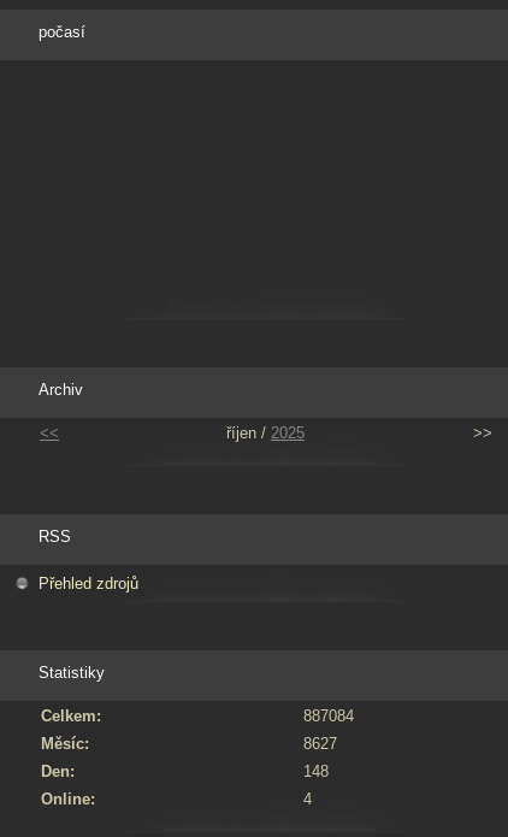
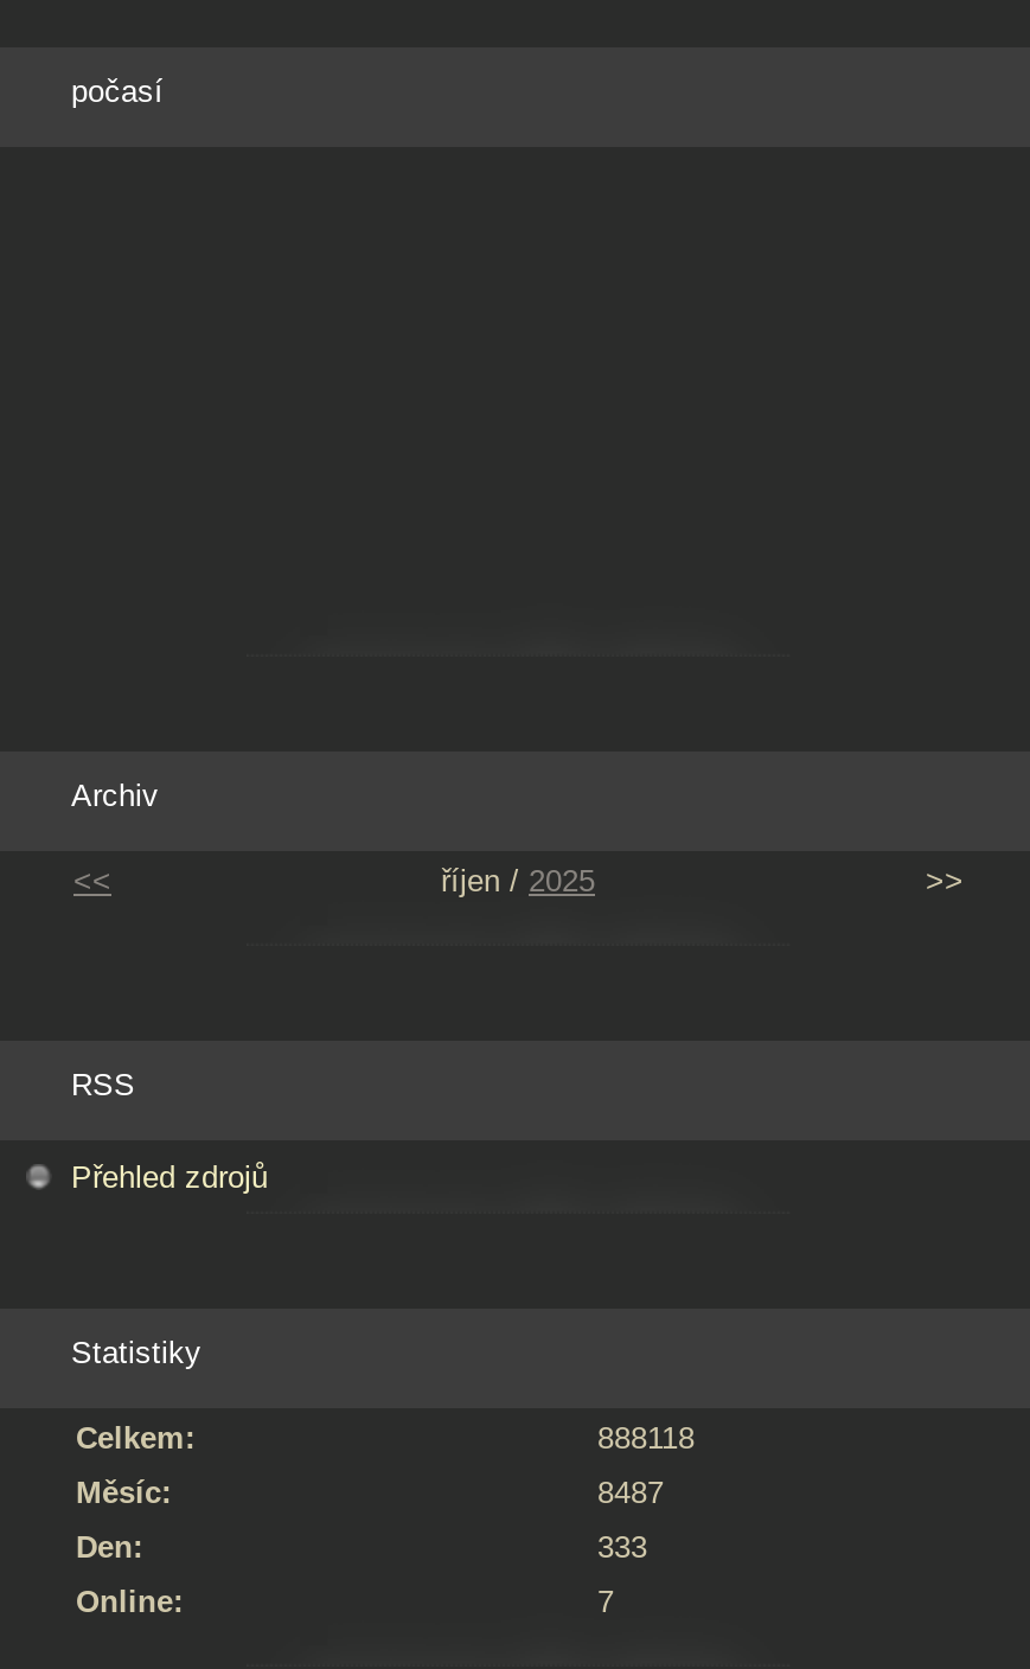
[303,706,354,725] 887084 -> [597,1419,695,1455] 888118
[303,734,337,752] 8627 -> [597,1474,664,1509] 8487
[303,762,329,780] 148 -> [597,1528,647,1564] 333
[303,790,312,808] 4 -> [597,1583,614,1618] 7

